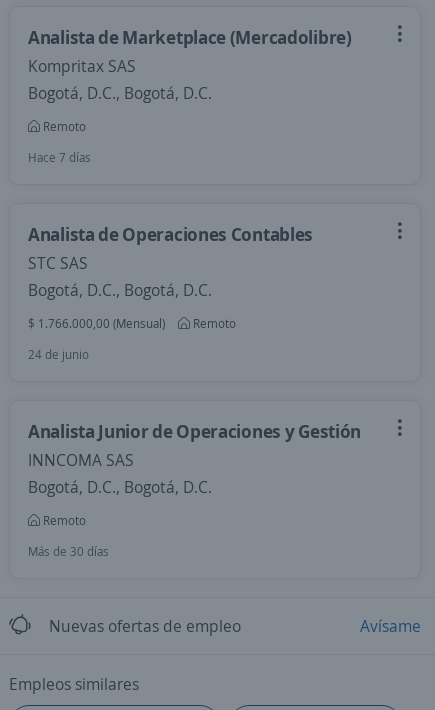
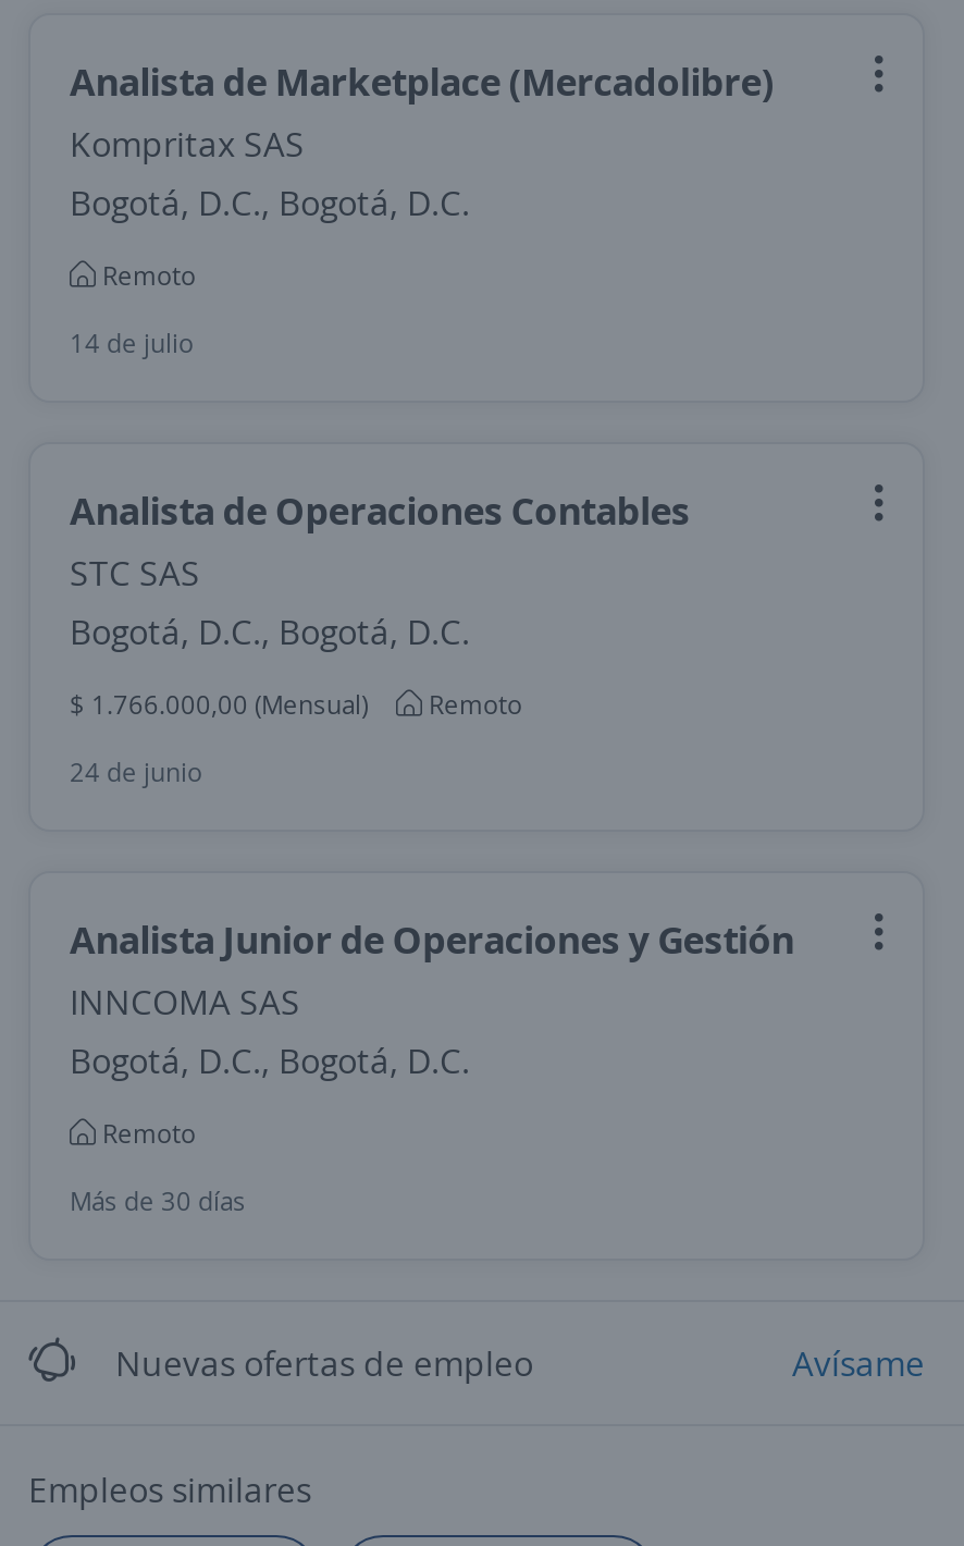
[28,149,91,166] Hace 7 días -> [70,324,194,361] 14 de julio

